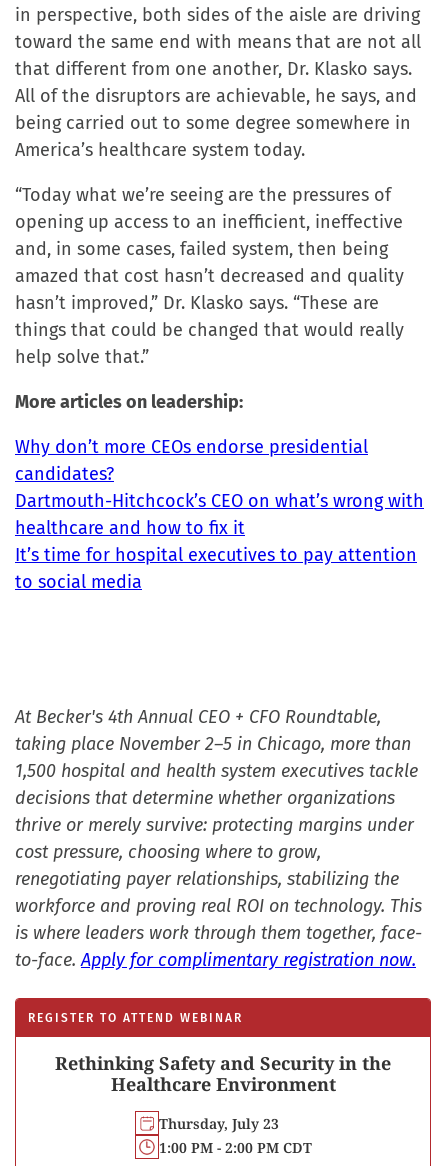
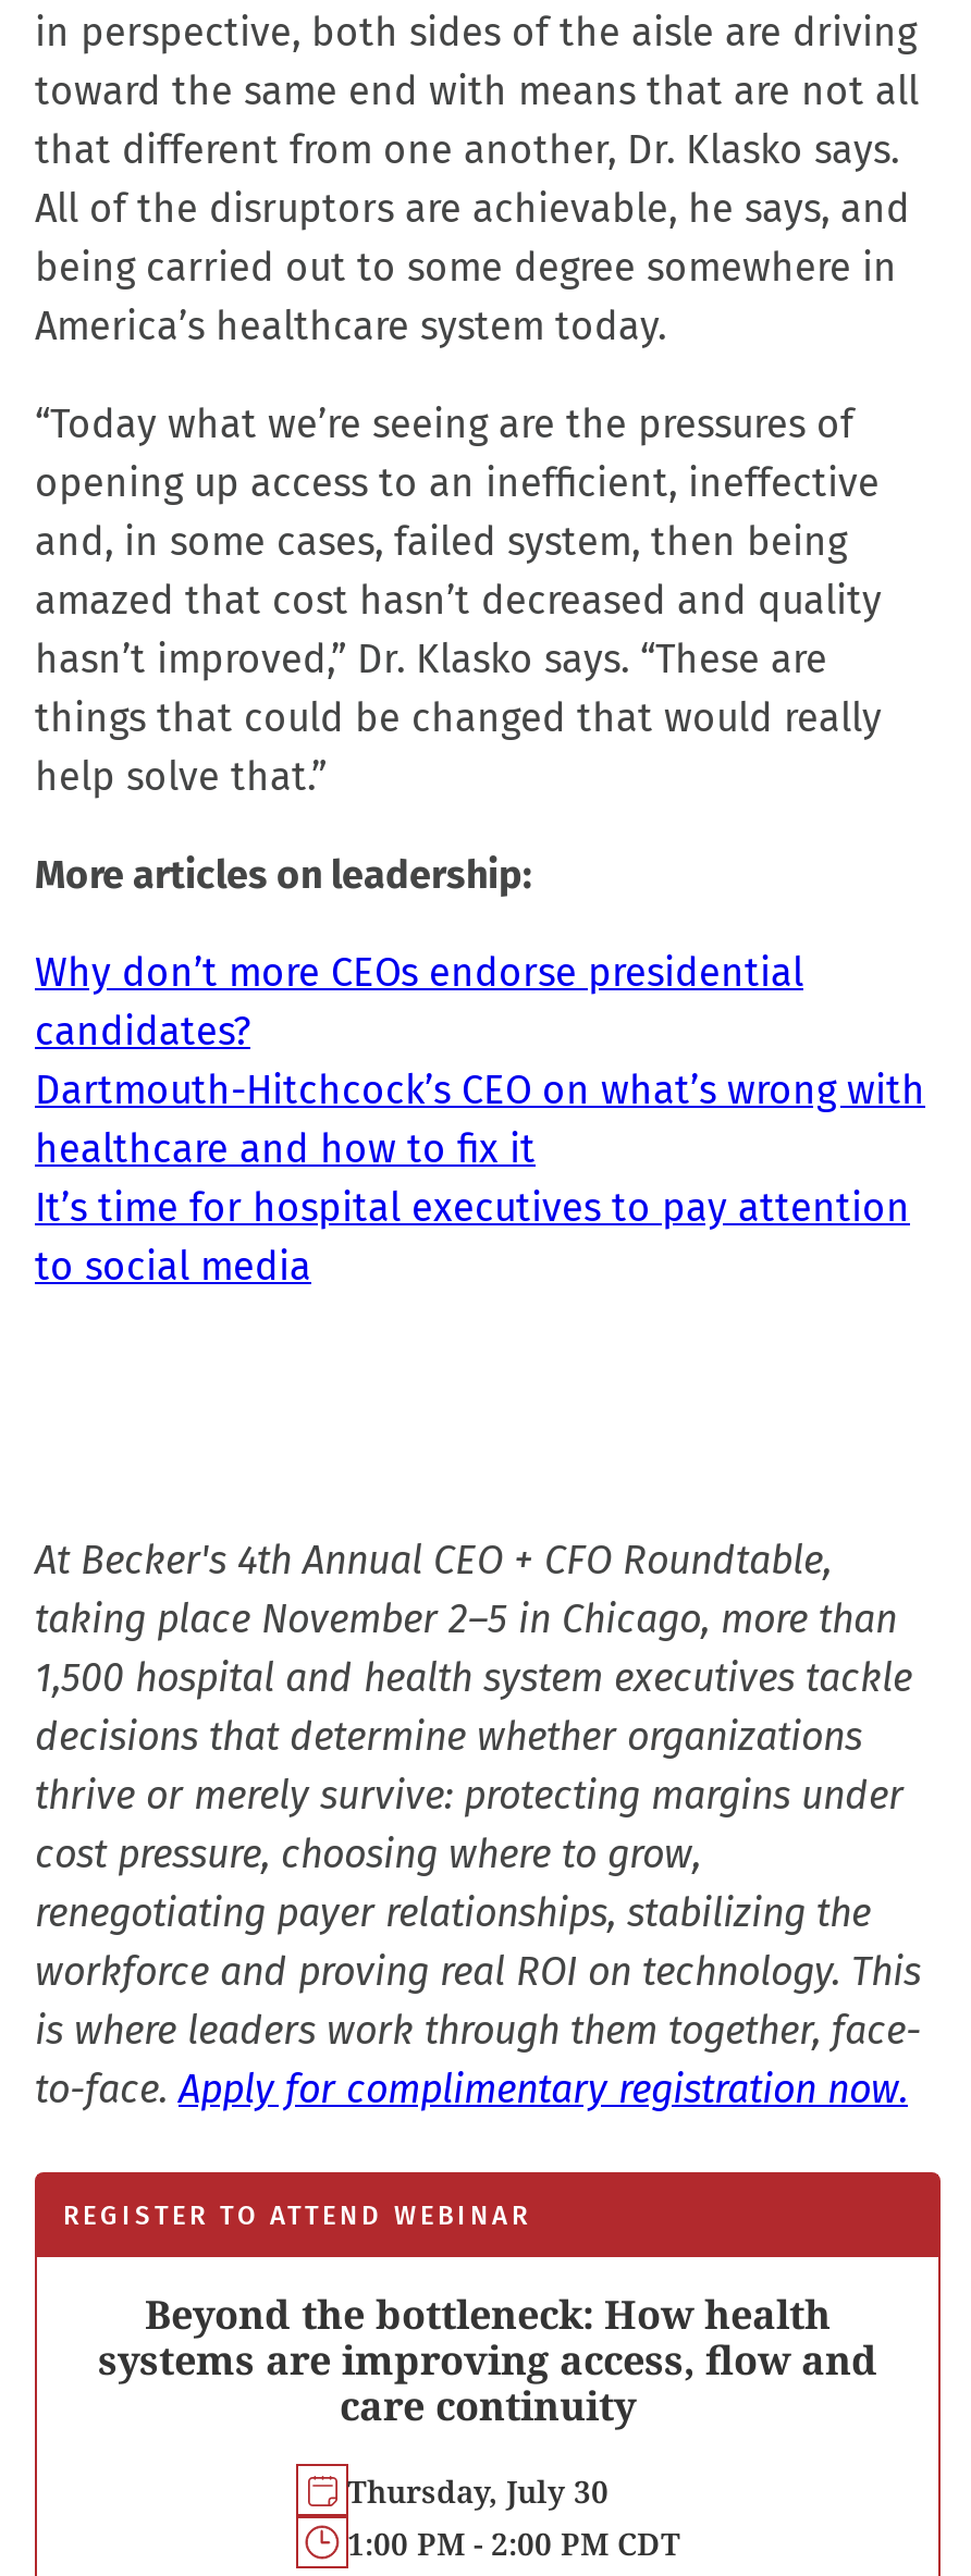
[55,1051,391,1096] Rethinking Safety and Security in the | Healthcare Environment -> [98,2288,877,2431] Beyond the bottleneck: How health | systems are improving access, flow and | care continuity
[158,1113,278,1132] Thursday, July 23 -> [347,2469,609,2511] Thursday, July 30

